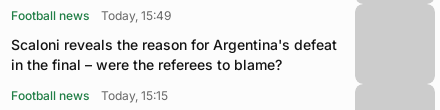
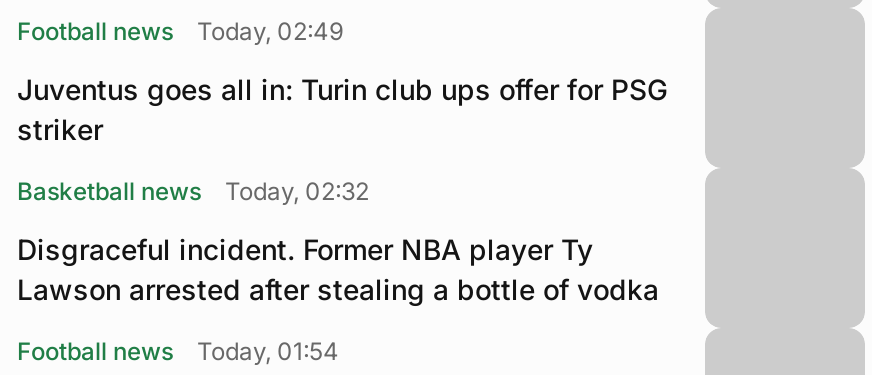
[11,8,337,73] Today, 15:49 | Scaloni reveals the reason for Argentina's defeat | in the final – were the referees to blame? -> [17,17,667,306] Today, 02:49 | Juventus goes all in: Turin club ups offer for PSG | striker | Basketball news | Today, 02:32 | Disgraceful incident. Former NBA player Ty | Lawson arrested after stealing a bottle of vodka
[11,88,168,103] Football news Today, 15:15 -> [17,337,339,367] Football news Today, 01:54

